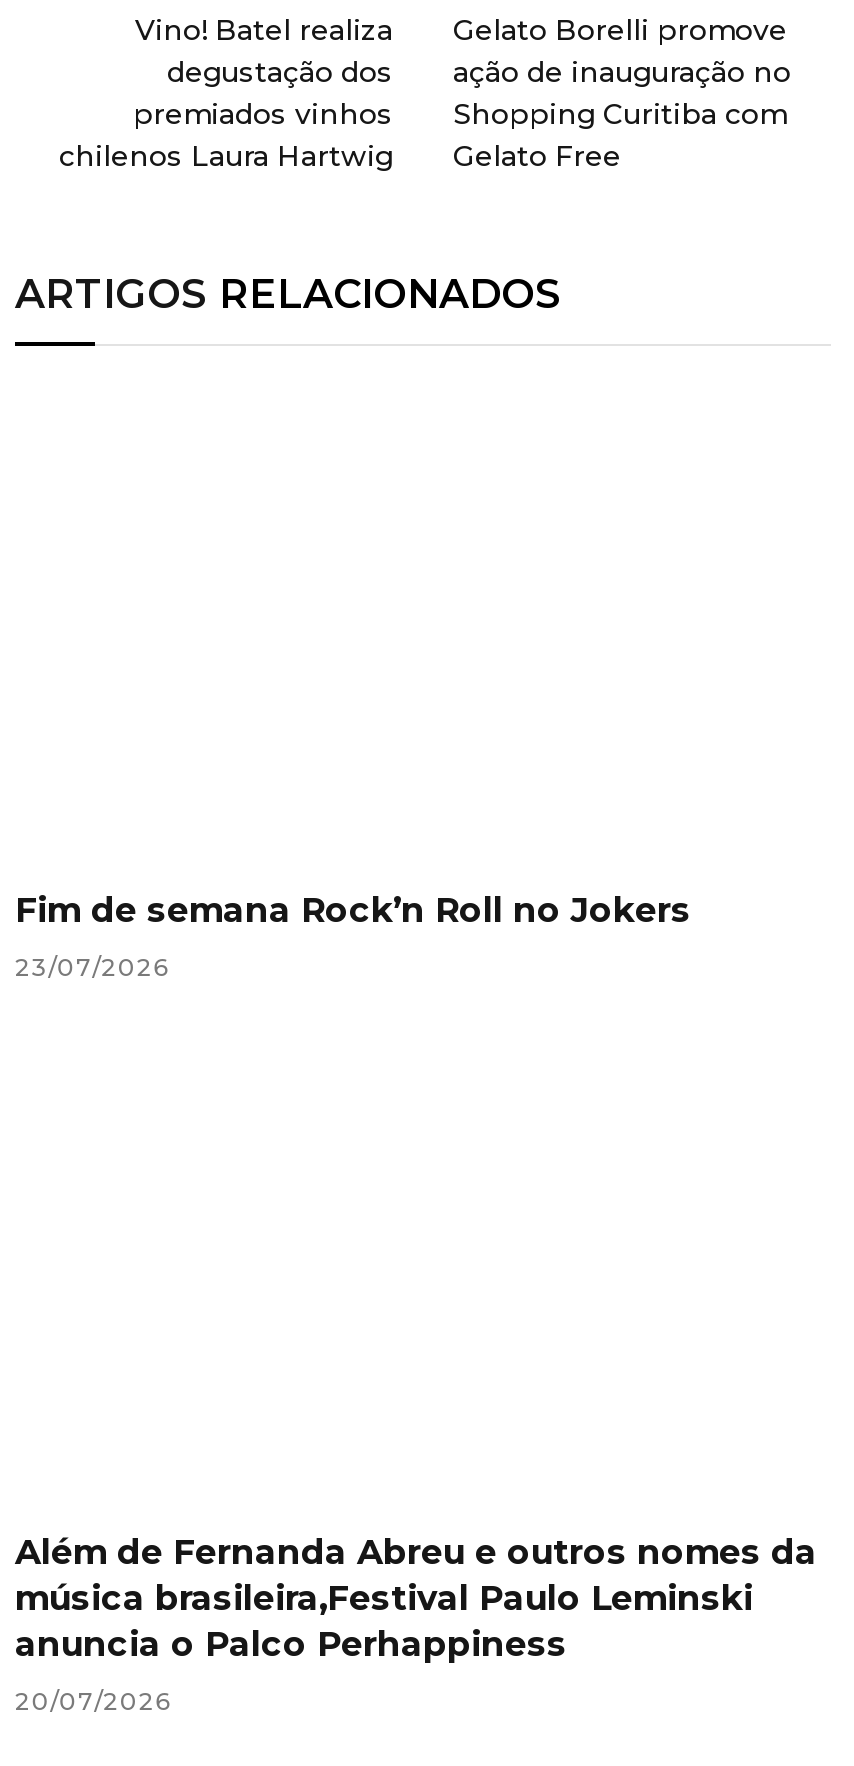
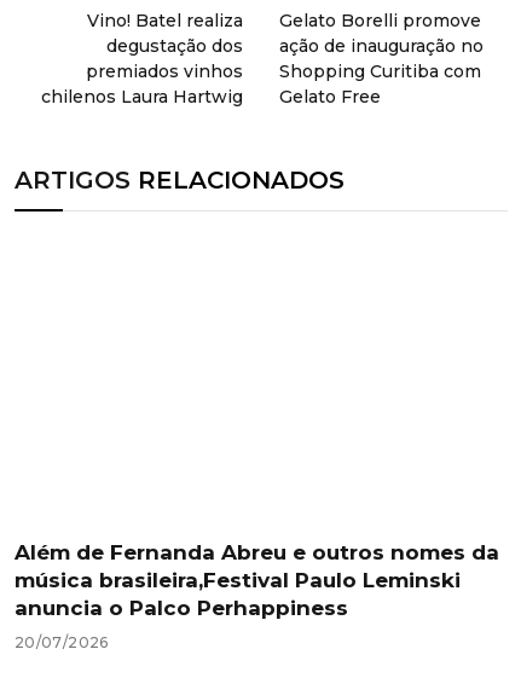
[15,891,691,983] Fim de semana Rock’n Roll no Jokers | 23/07/2026 -> none

